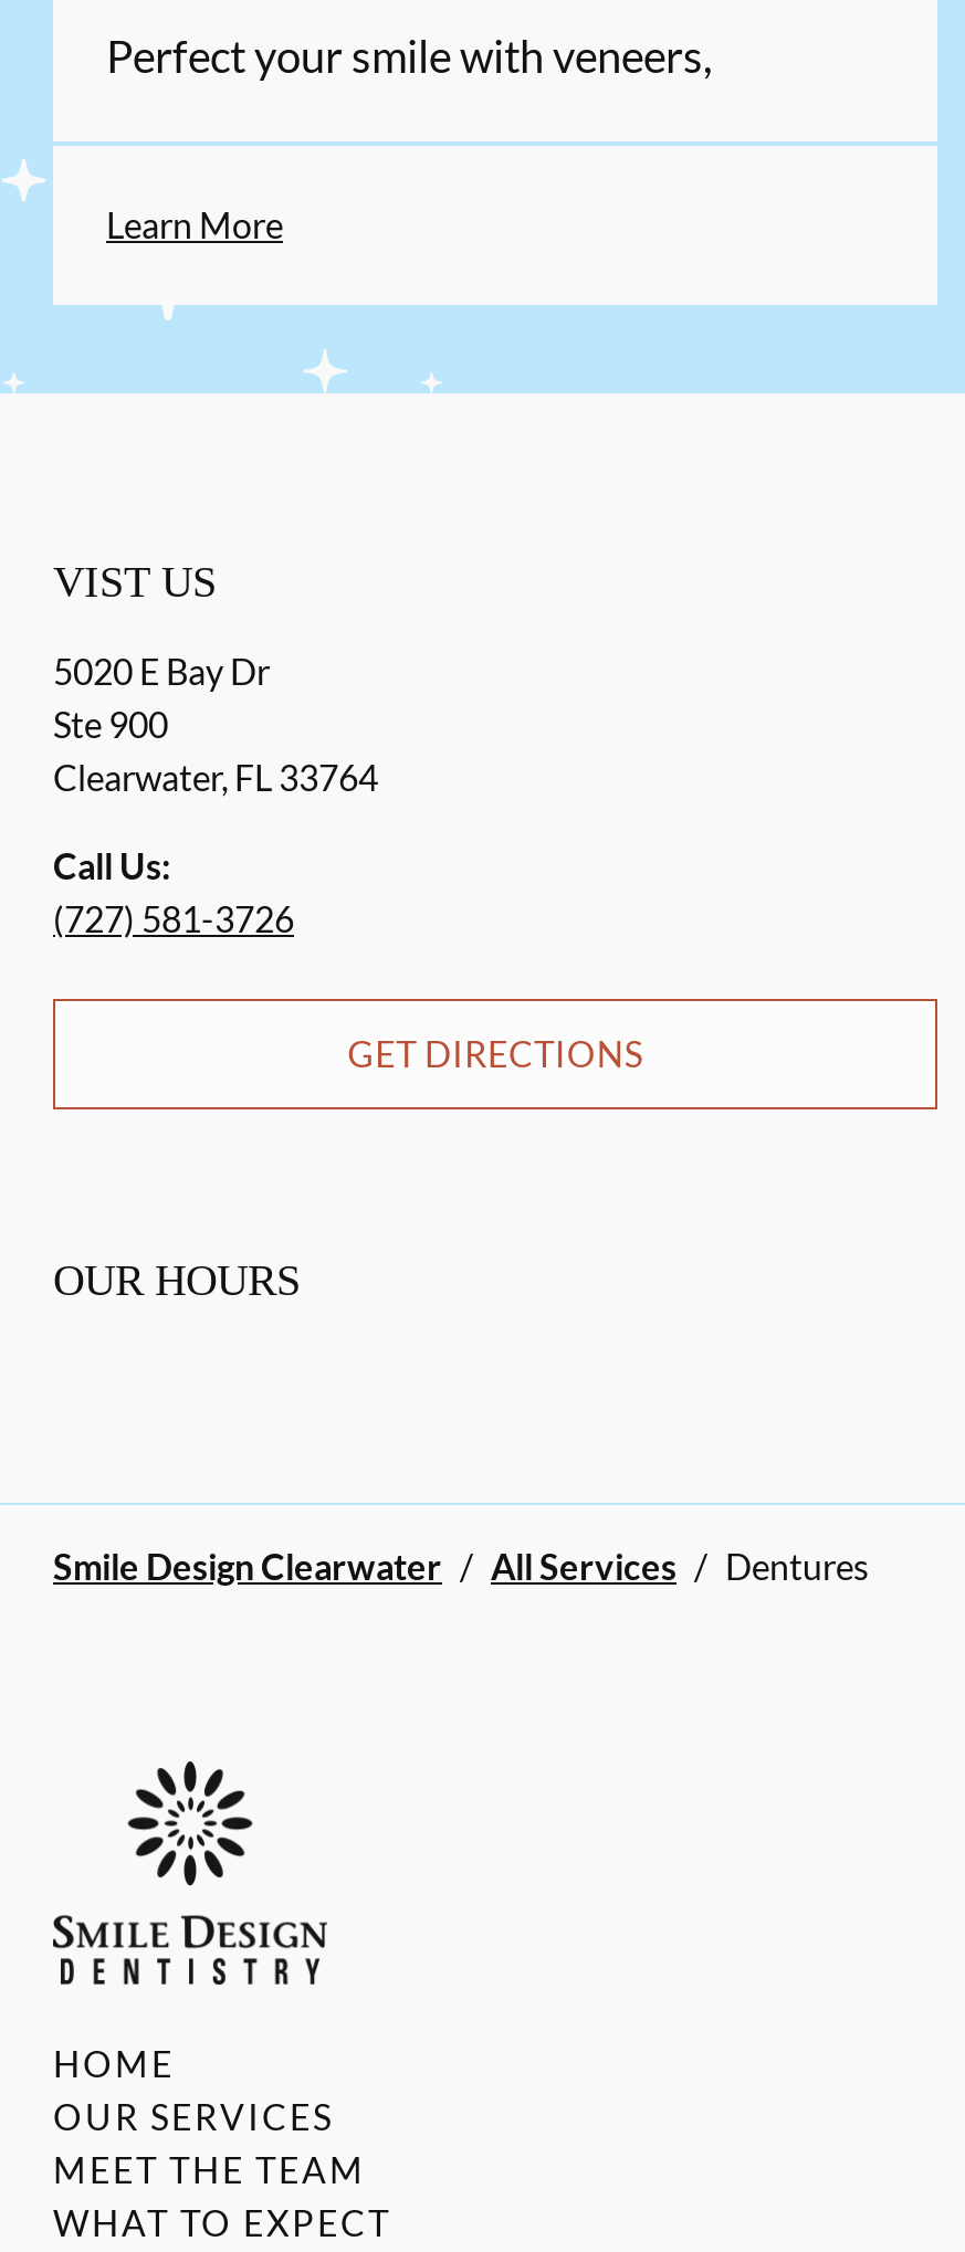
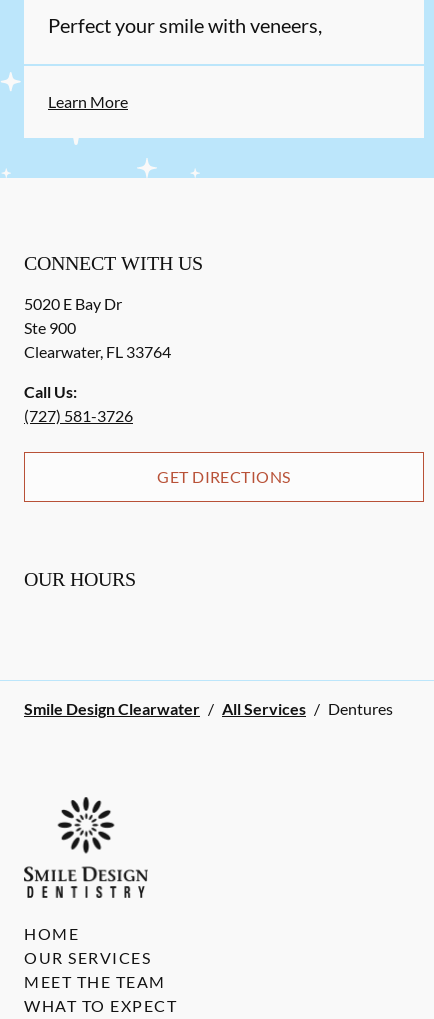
[53,557,217,606] VIST US -> [24,252,203,274] CONNECT WITH US

